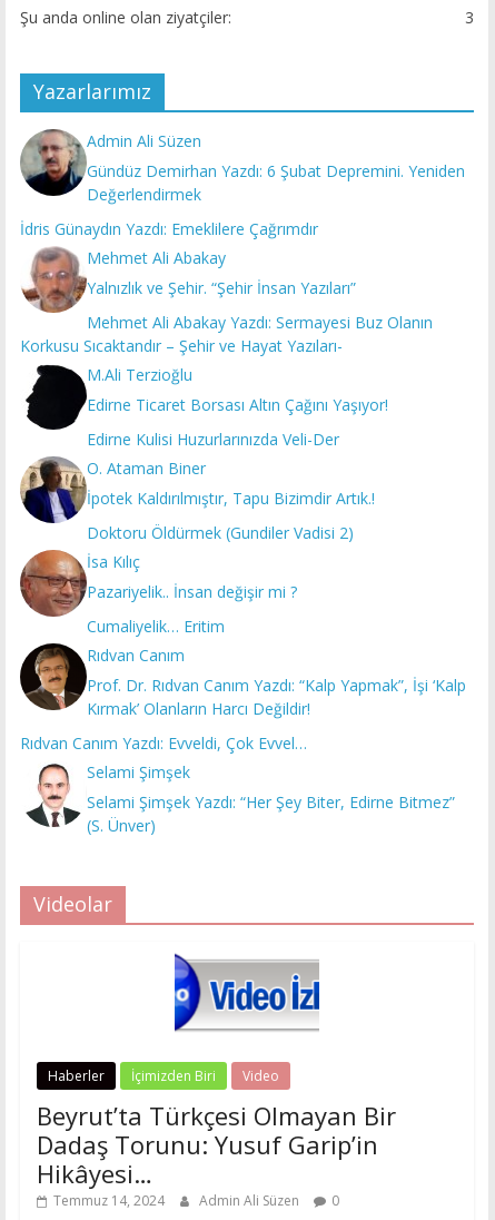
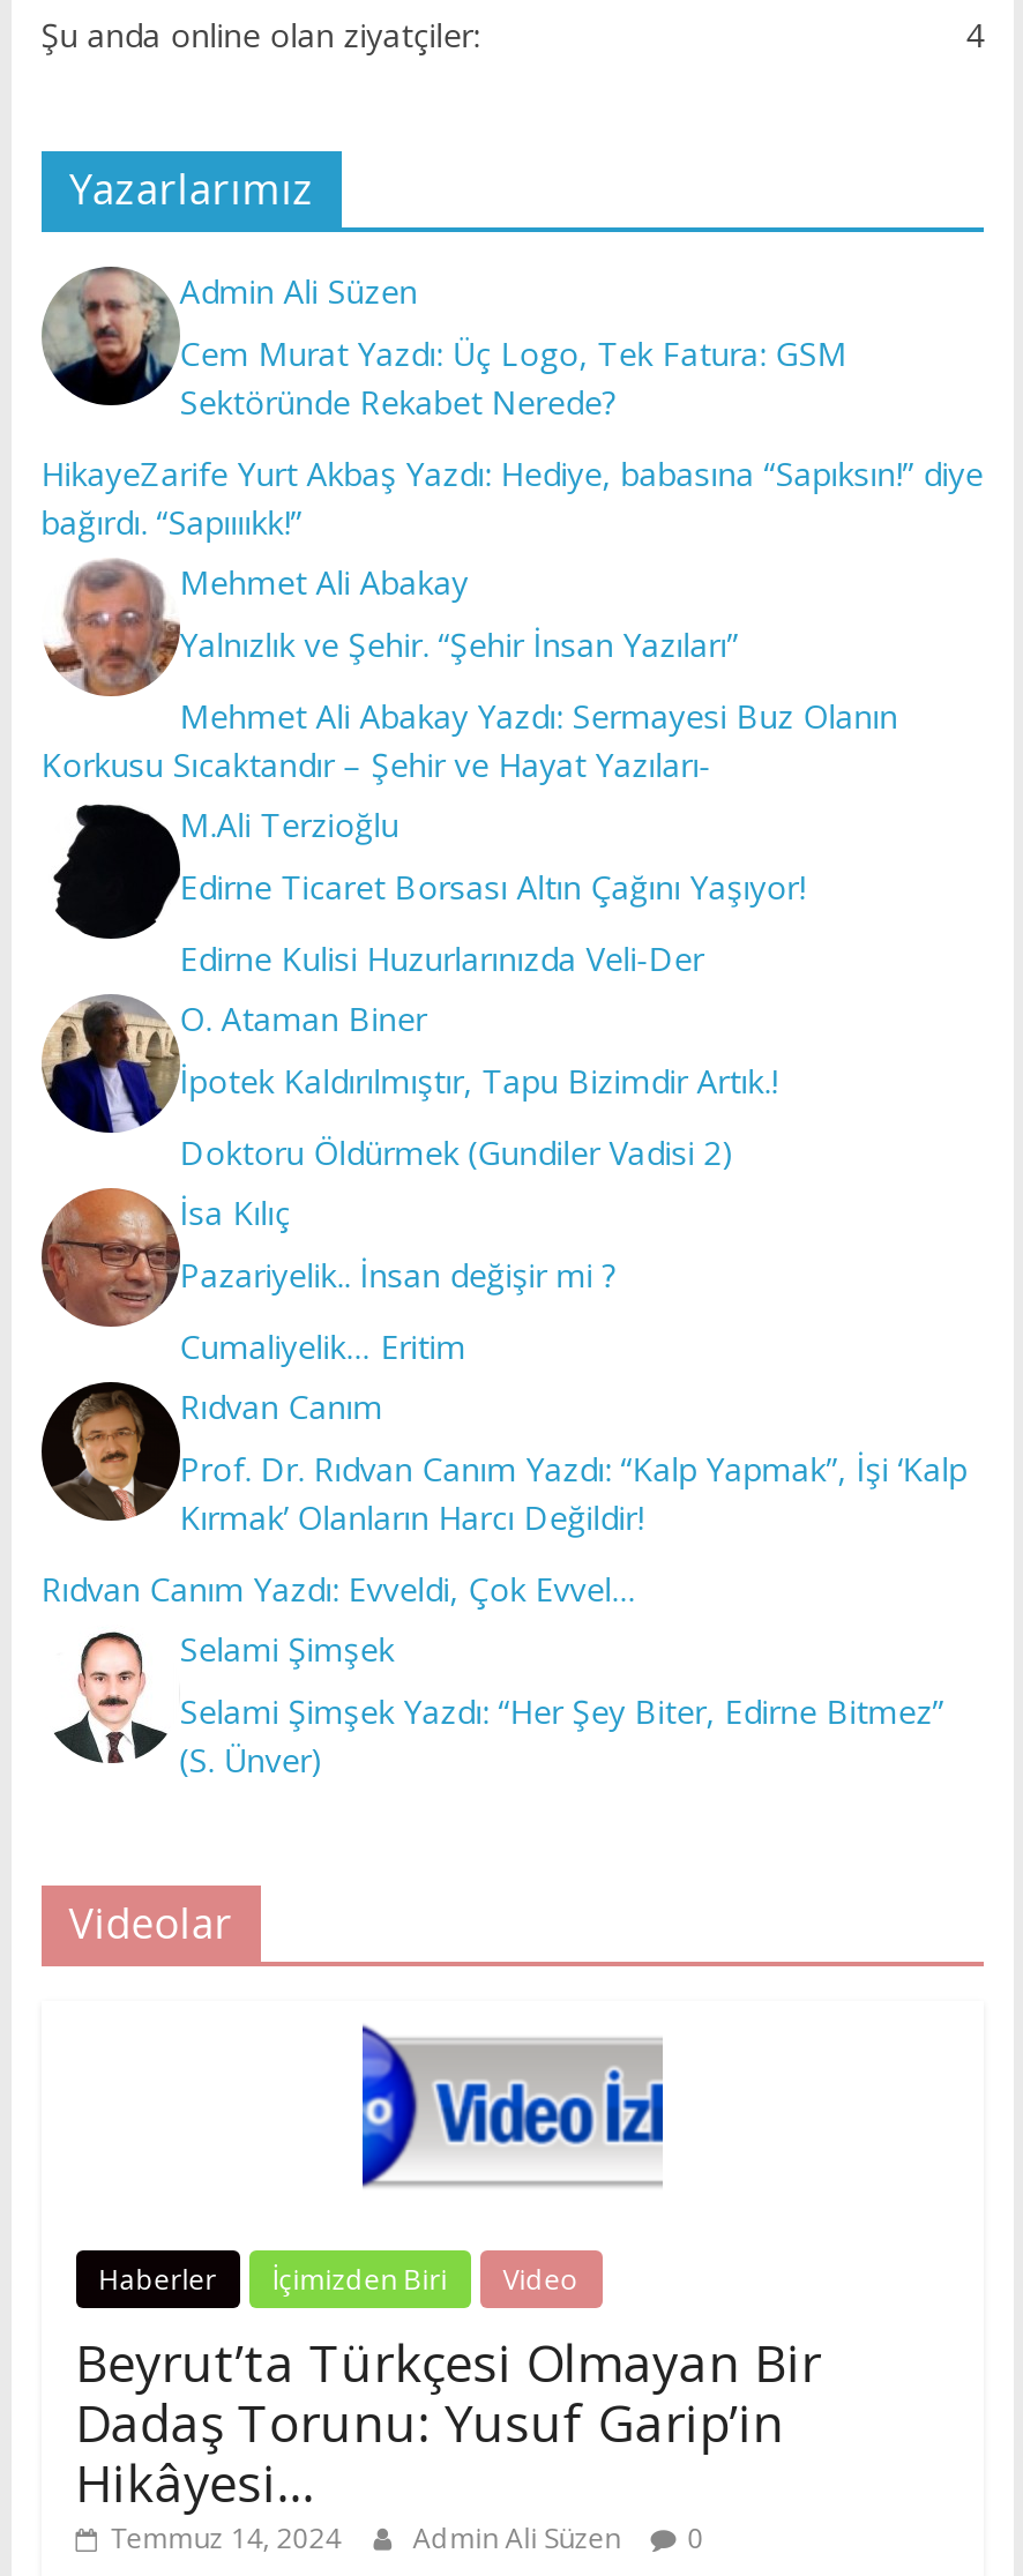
[465,7,474,28] 3 -> [966,13,984,57] 4
[87,160,465,205] Gündüz Demirhan Yazdı: 6 Şubat Depremini. Yeniden | Değerlendirmek -> [180,331,847,424] Cem Murat Yazdı: Üç Logo, Tek Fatura: GSM | Sektöründe Rekabet Nerede?
[20,218,318,239] İdris Günaydın Yazdı: Emeklilere Çağrımdır -> [41,451,983,544] HikayeZarife Yurt Akbaş Yazdı: Hediye, babasına “Sapıksın!” diye | bağırdı. “Sapııııkk!”

